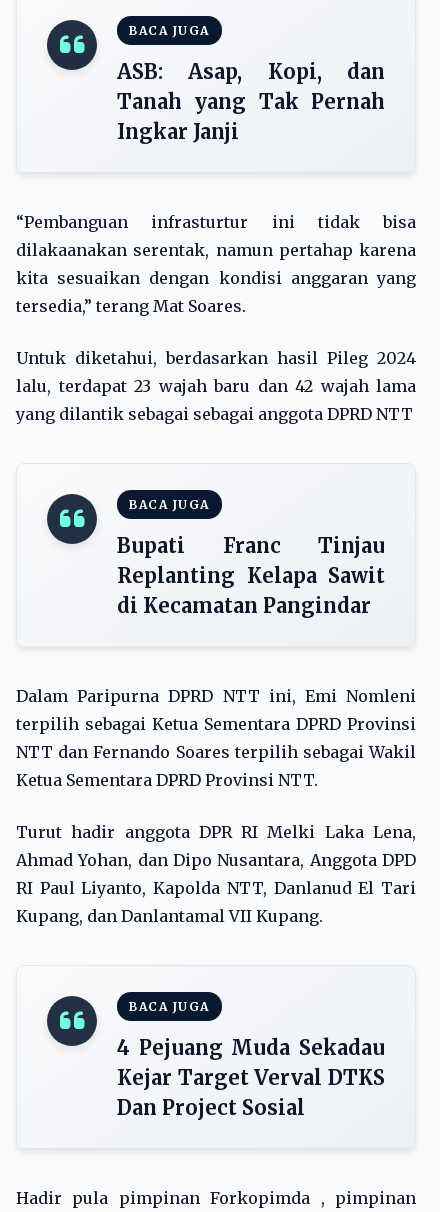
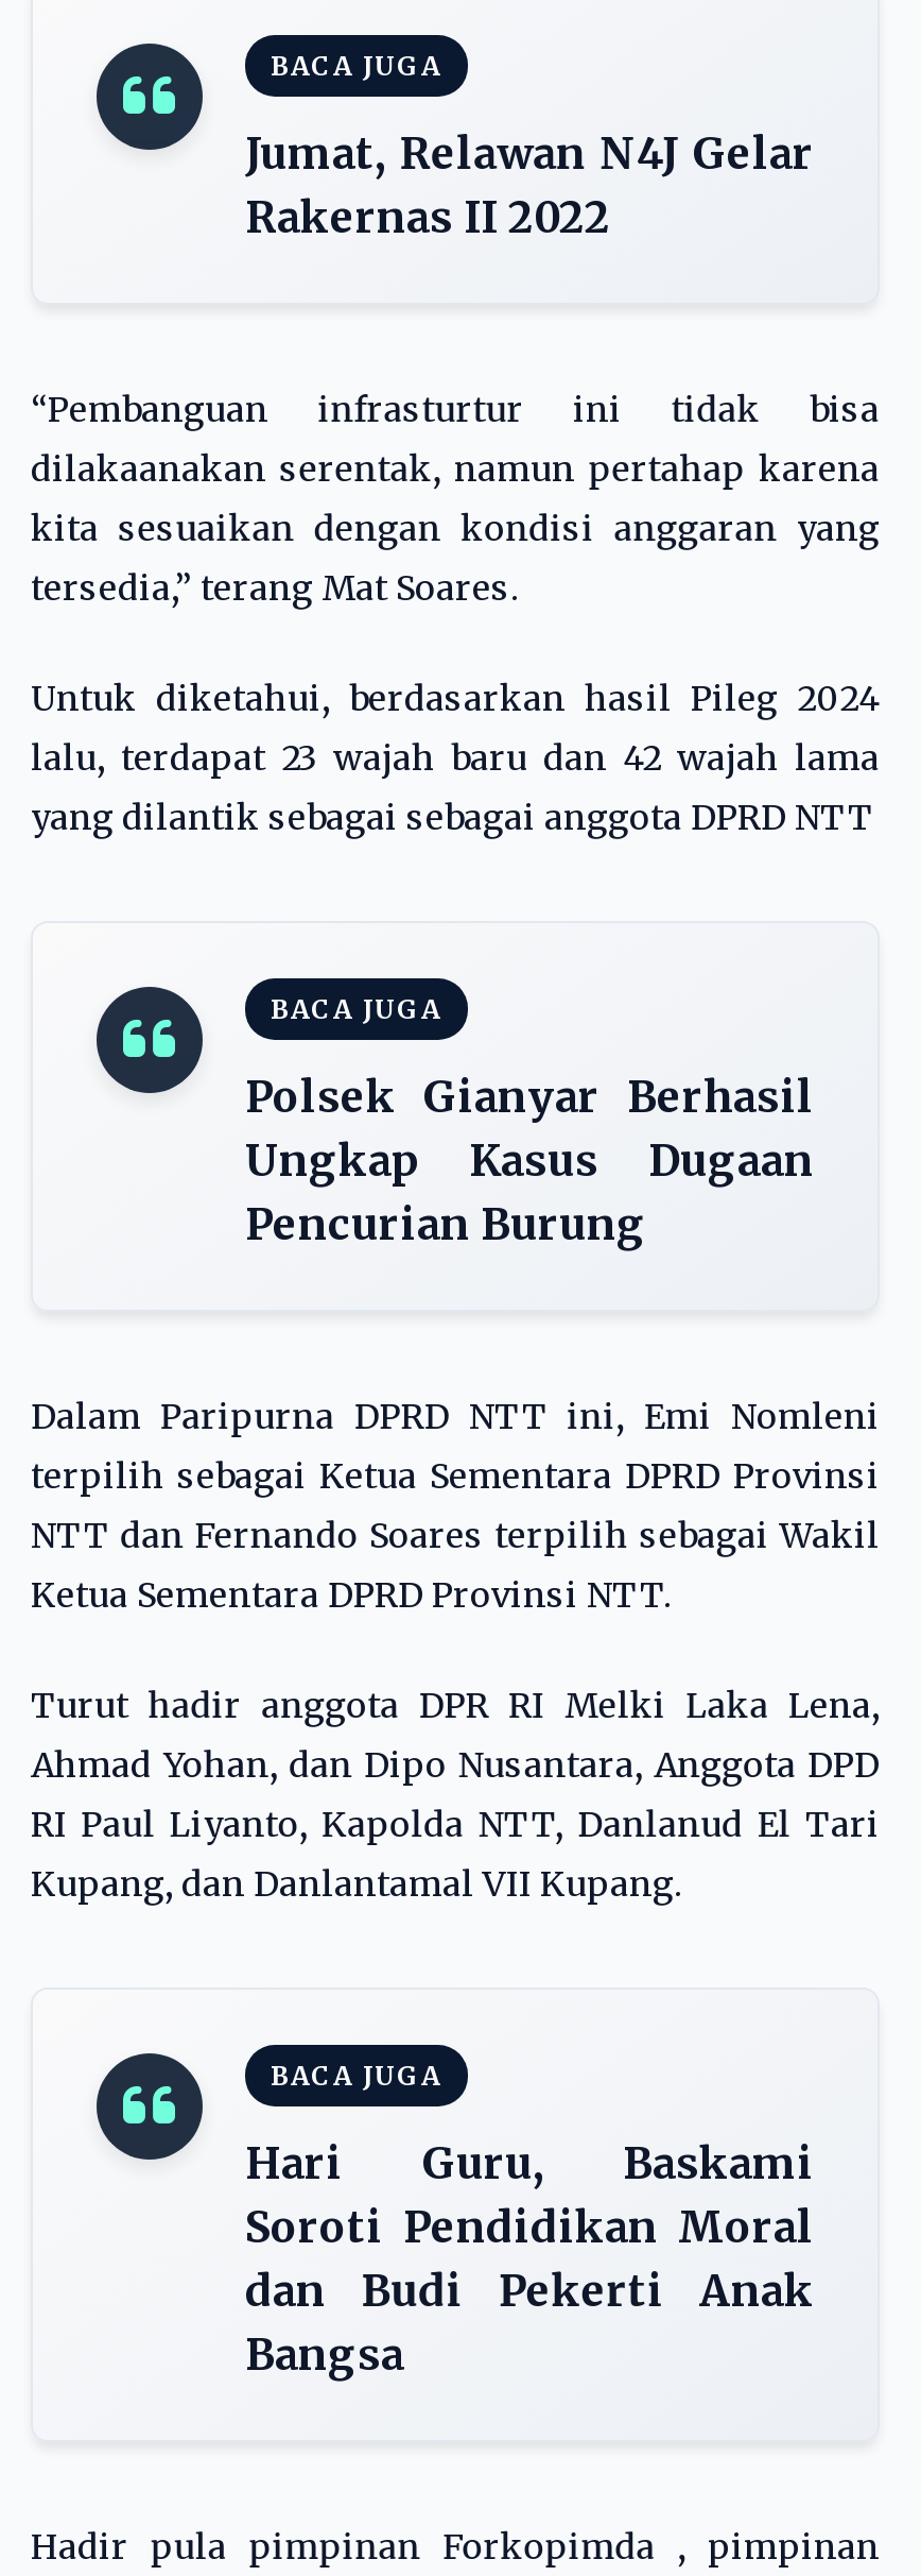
[117,59,385,144] ASB: Asap, Kopi, dan | Tanah yang Tak Pernah | Ingkar Janji -> [245,126,814,243] Jumat, Relawan N4J Gelar | Rakernas II 2022
moved [16,212,416,512] -> [31,388,880,1025]: “Pembanguan infrasturtur ini tidak bisa | dilakaanakan serentak, namun pertahap karena | kita sesuaikan dengan kondisi anggaran yang | tersedia,” terang Mat Soares. | Untuk diketahui, berdasarkan hasil Pileg 2024 | lalu, terdapat 23 wajah baru dan 42 wajah lama | yang dilantik sebagai sebagai anggota DPRD NTT | BACA JUGA
[117,533,385,618] Bupati Franc Tinjau | Replanting Kelapa Sawit | di Kecamatan Pangindar -> [245,1070,814,1250] Polsek Gianyar Berhasil | Ungkap Kasus Dugaan | Pencurian Burung
moved [16,686,416,1014] -> [31,1395,880,2092]: Dalam Paripurna DPRD NTT ini, Emi Nomleni | terpilih sebagai Ketua Sementara DPRD Provinsi | NTT dan Fernando Soares terpilih sebagai Wakil | ... | Kupang, dan Danlantamal VII Kupang. | BACA JUGA
[117,1035,385,1120] 4 Pejuang Muda Sekadau | Kejar Target Verval DTKS | Dan Project Sosial -> [245,2136,814,2381] Hari Guru, Baskami | Soroti Pendidikan Moral | dan Budi Pekerti Anak | Bangsa

